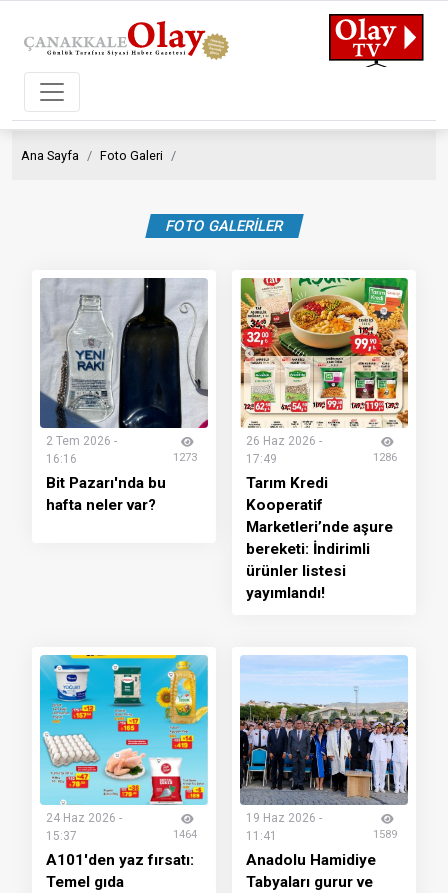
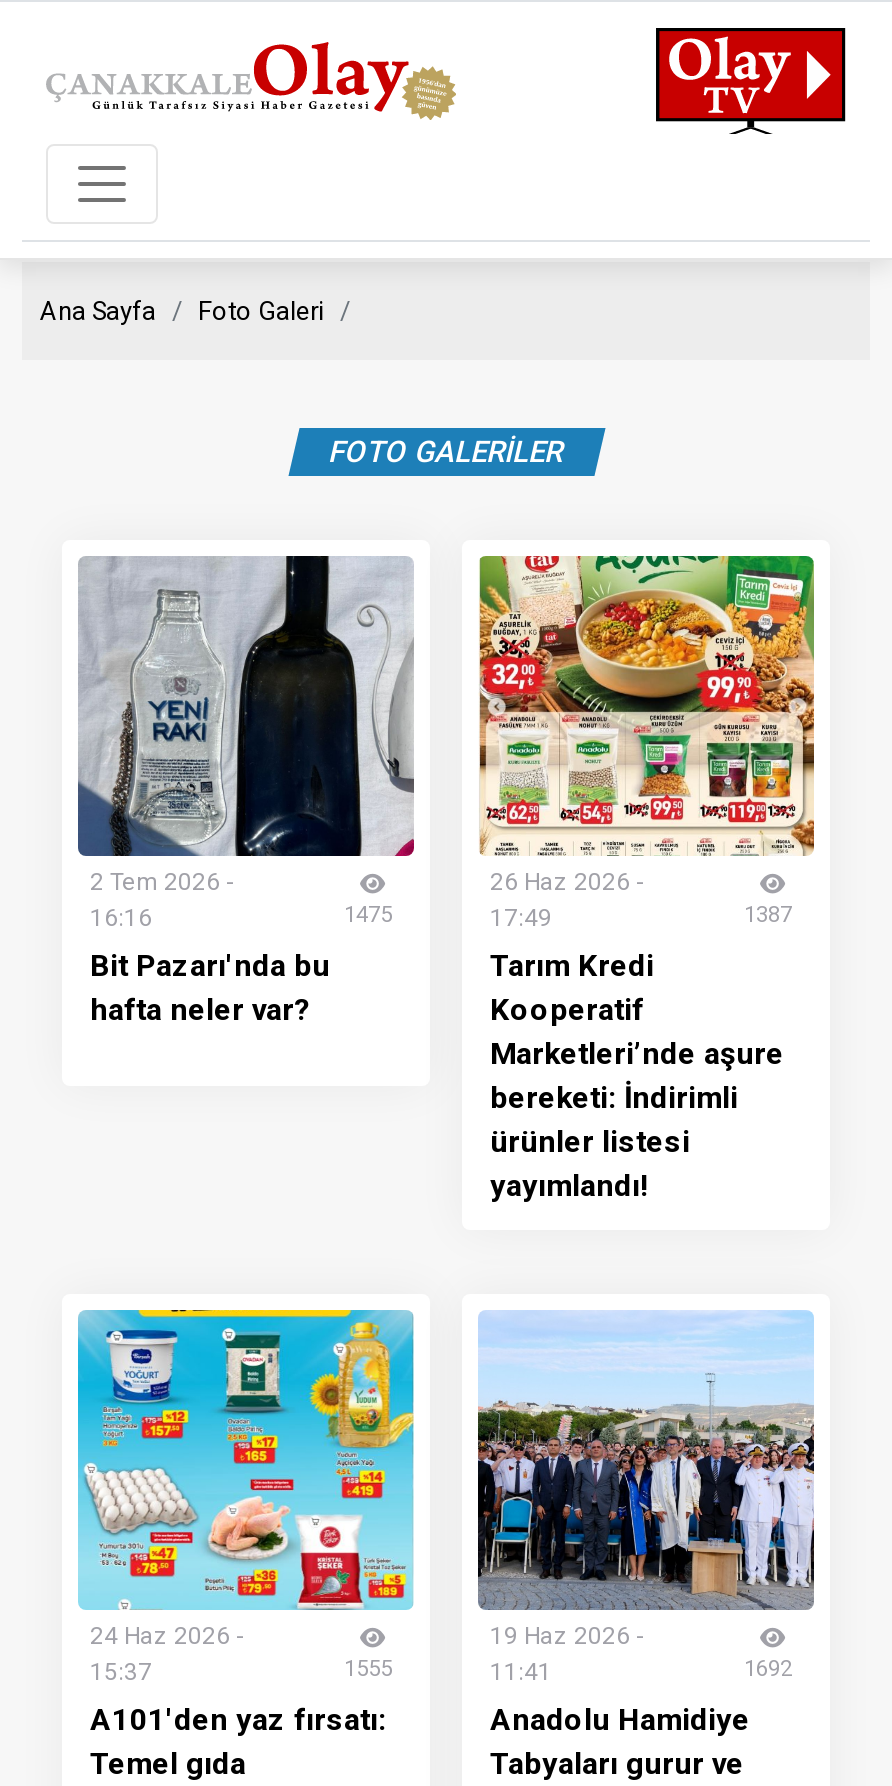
[173,451,197,464] 1273 -> [344,902,392,928] 1475
[373,451,397,464] 1286 -> [744,902,792,928] 1387
[173,828,197,841] 1464 -> [344,1656,392,1682] 1555
[373,828,397,841] 1589 -> [744,1656,792,1682] 1692

